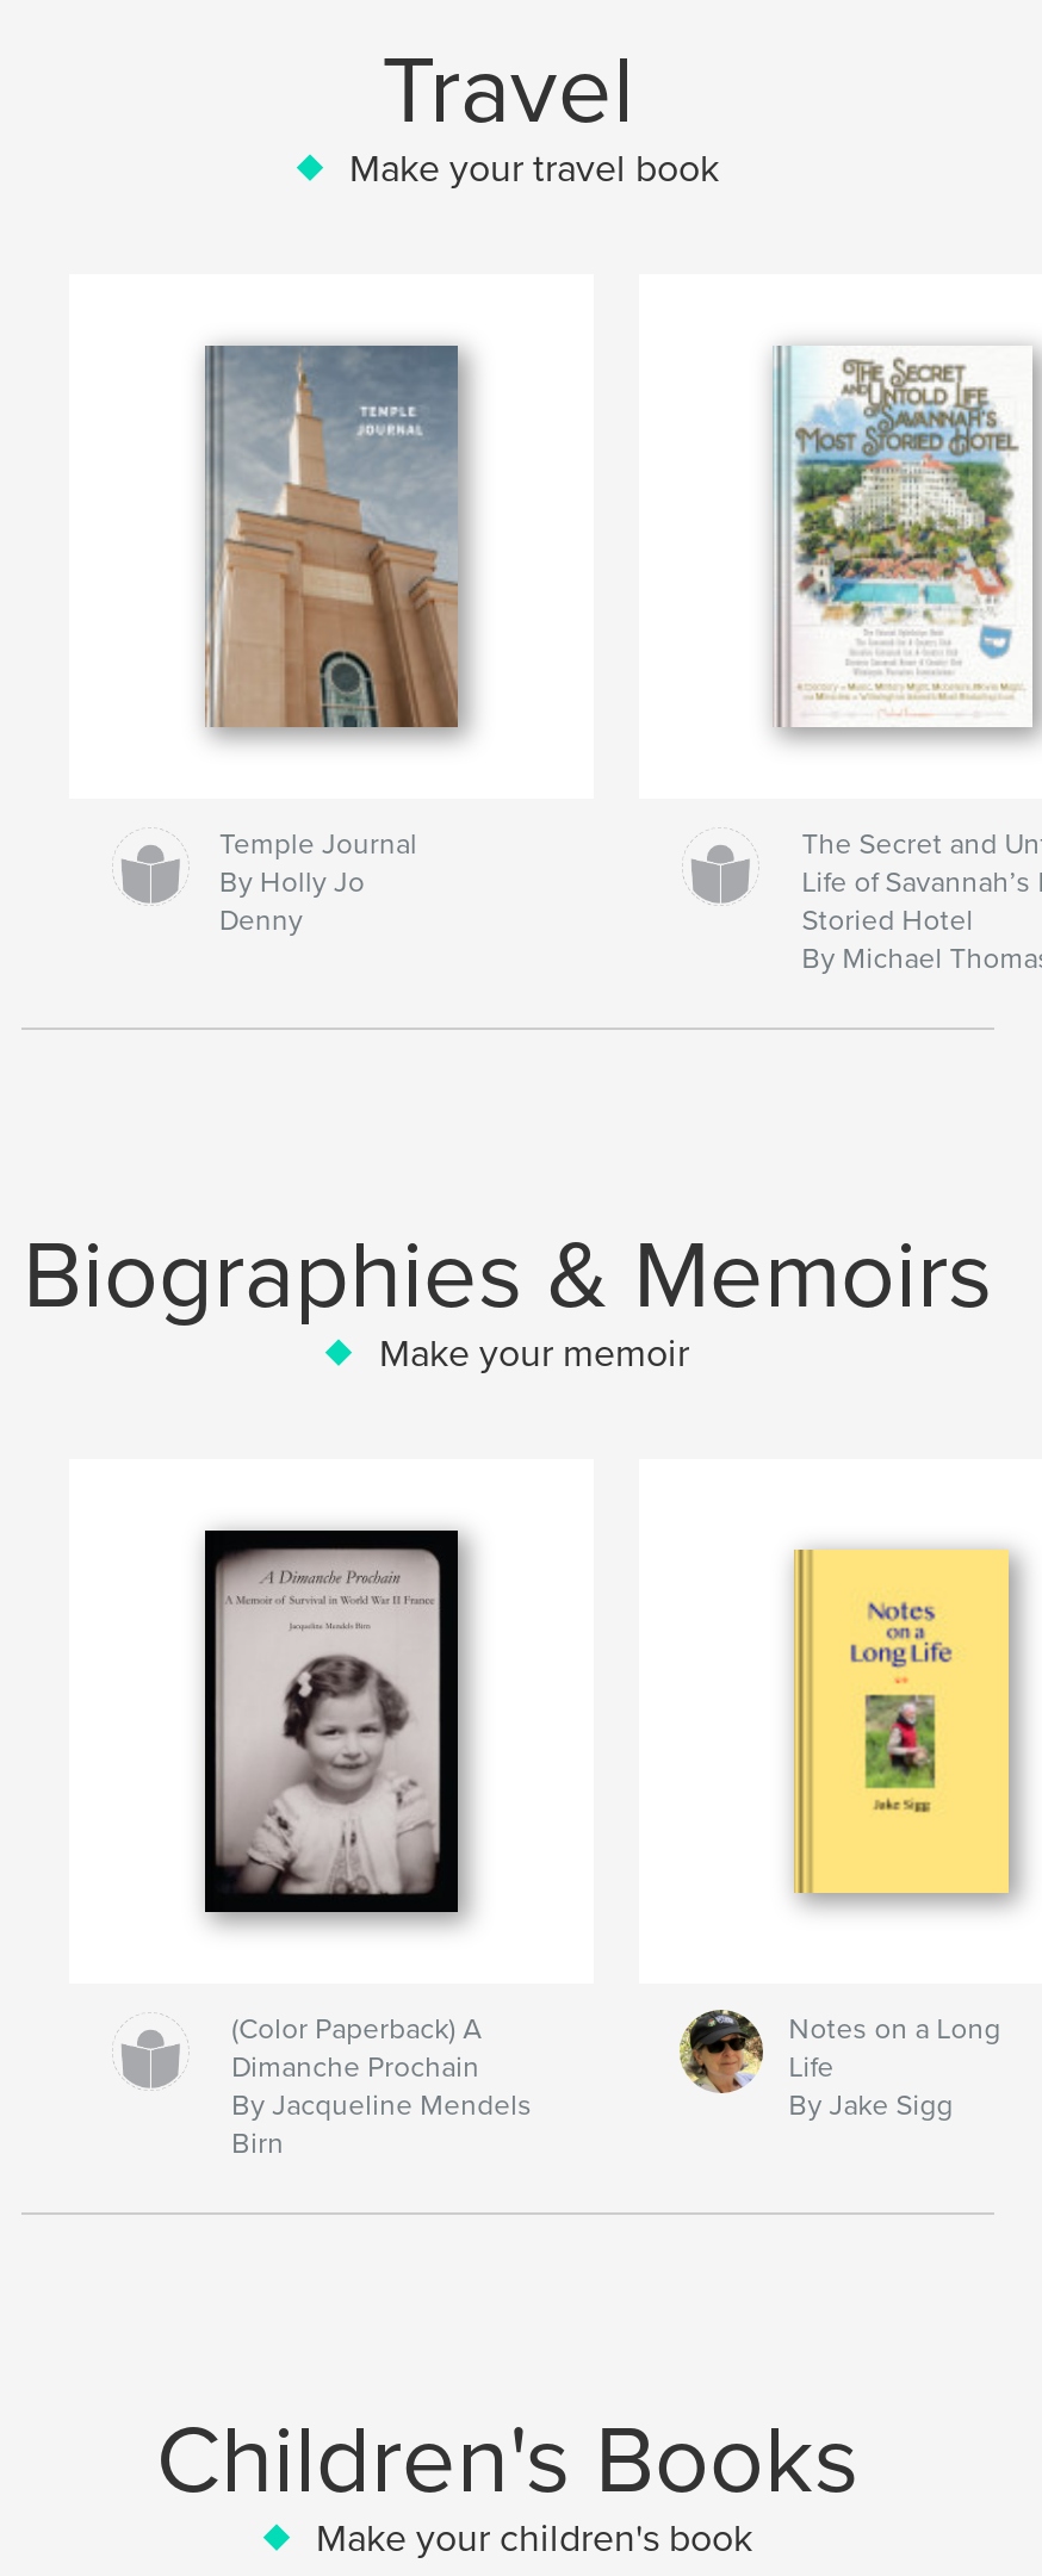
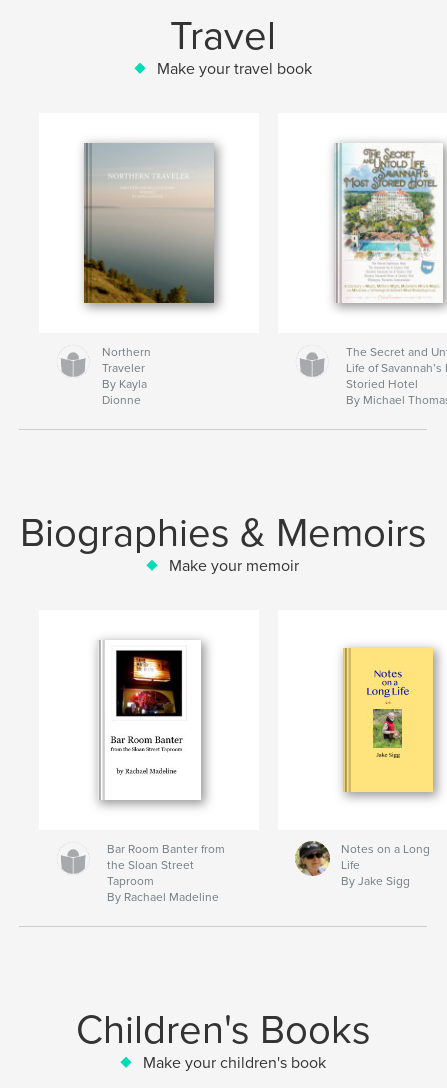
[174,346,501,936] [image] | Temple Journal | By Holly Jo | Denny -> [82,142,221,407] [image] | Northern | Traveler | By Kayla | Dionne
[203,1528,460,1914] [image] -> [96,640,202,801] [image]
[232,2012,532,2160] (Color Paperback) A | Dimanche Prochain | By Jacqueline Mendels | Birn -> [107,842,225,904] Bar Room Banter from | the Sloan Street | Taproom | By Rachael Madeline

